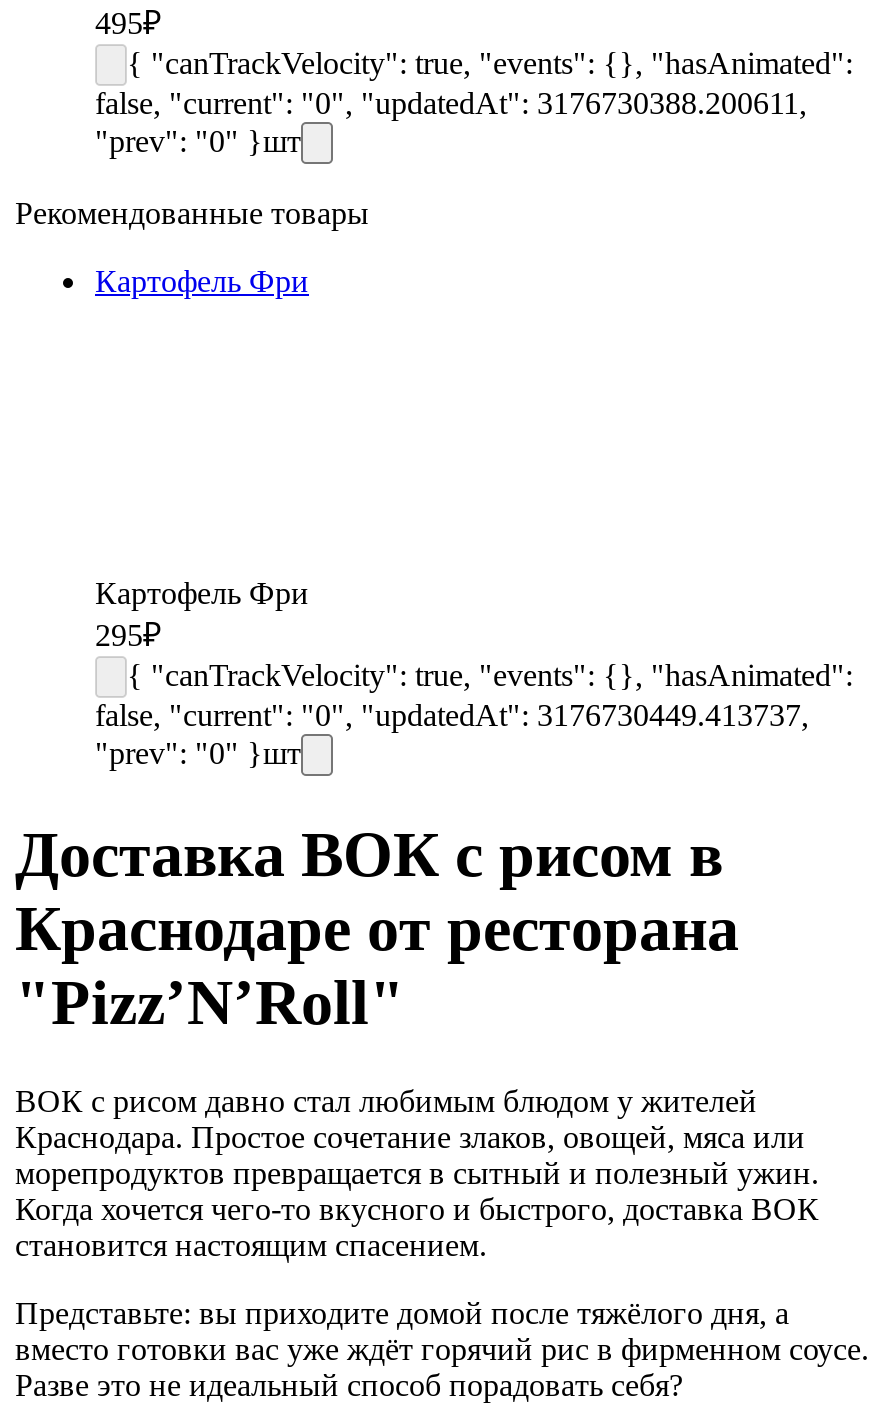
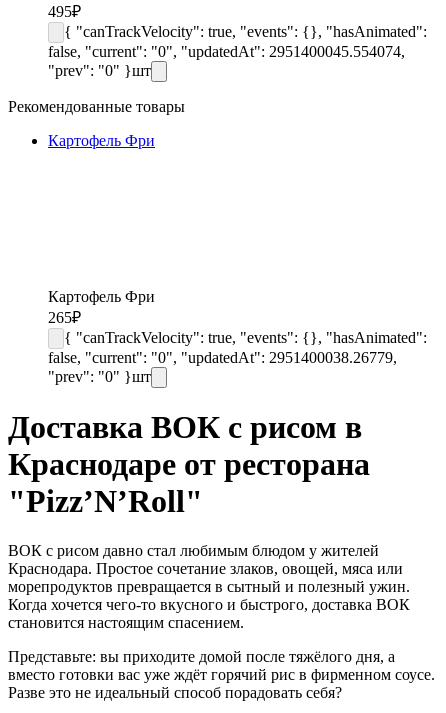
[95,86,807,120] false, "current": "0", "updatedAt": 3176730388.200611, -> [48,43,405,60] false, "current": "0", "updatedAt": 2951400045.554074,
[95,618,161,652] 295₽ -> [48,309,81,326] 265₽
[95,698,809,732] false, "current": "0", "updatedAt": 3176730449.413737, -> [48,349,397,366] false, "current": "0", "updatedAt": 2951400038.26779,

